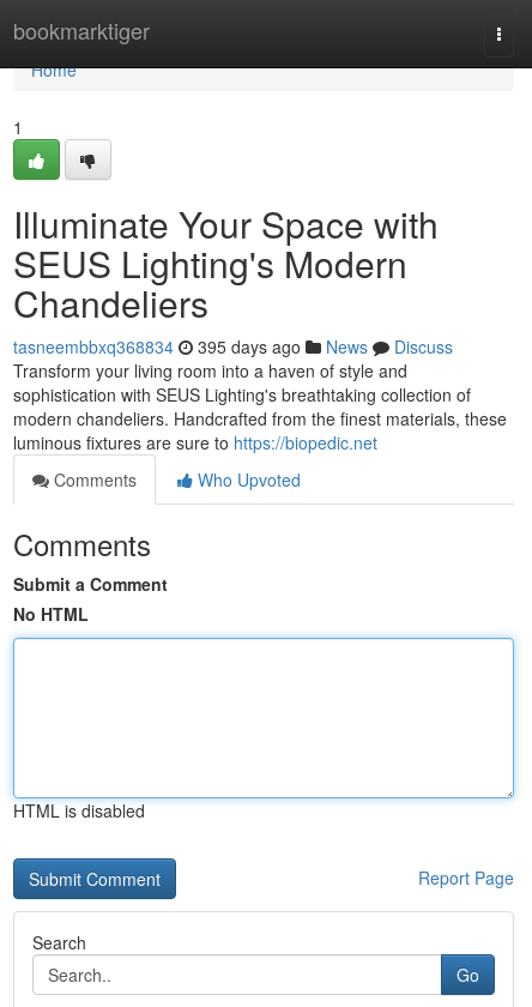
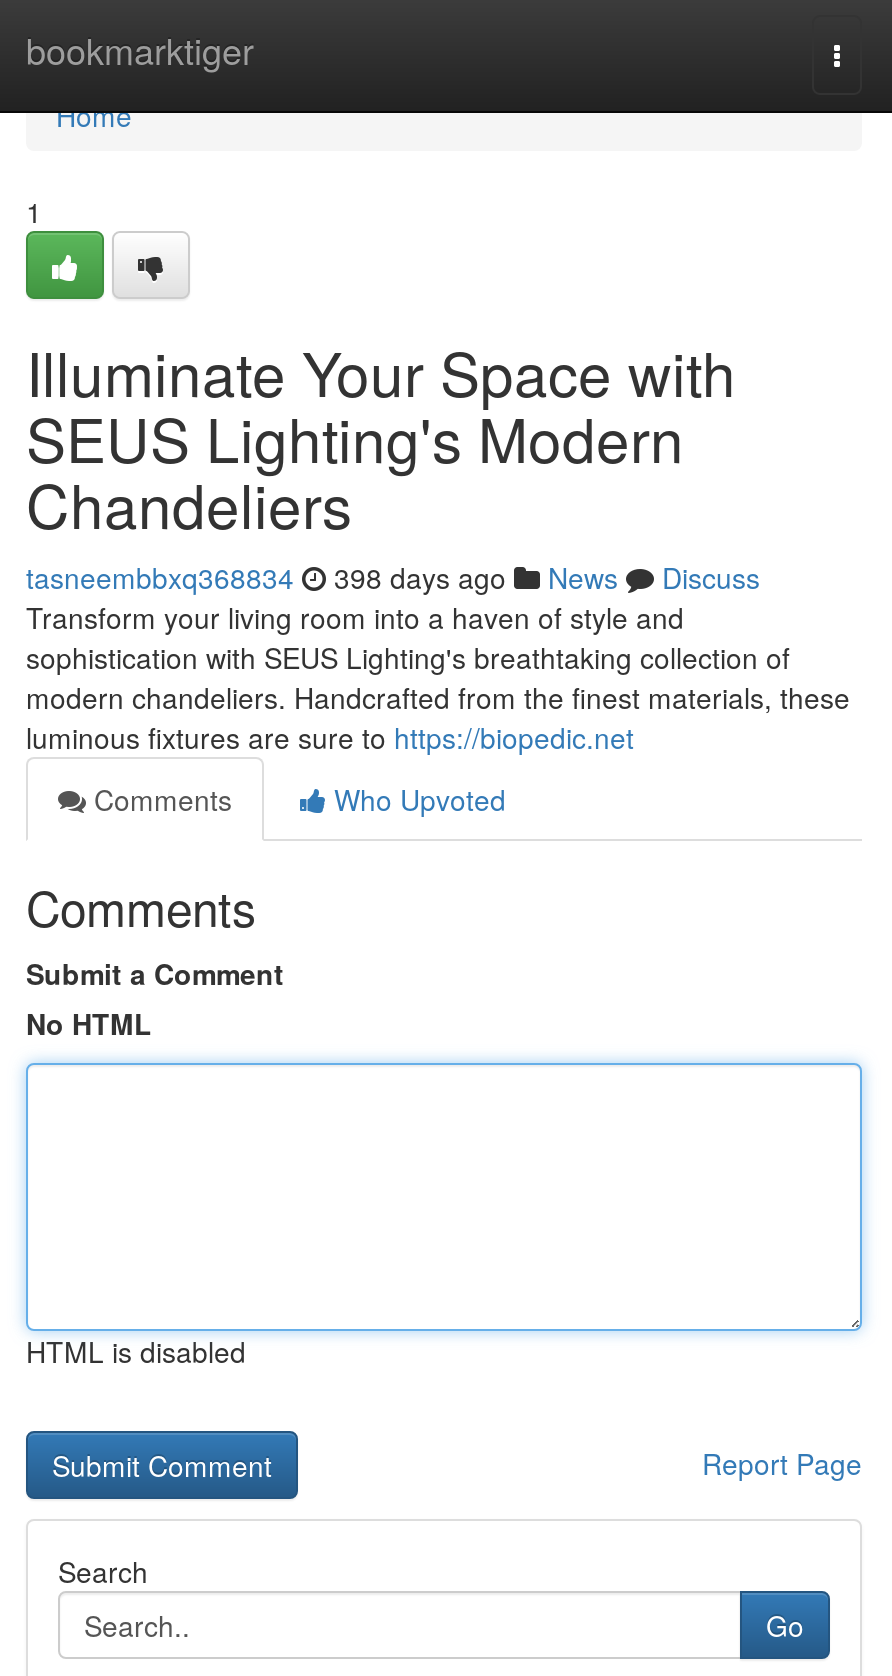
[13,334,453,358] tasneembbxq368834 395 days ago News Discuss -> [26,557,760,597] tasneembbxq368834 398 days ago News Discuss

